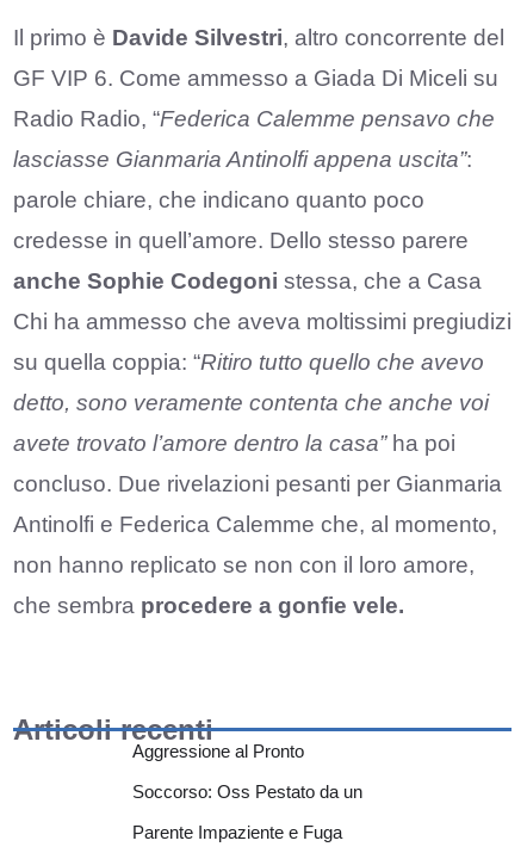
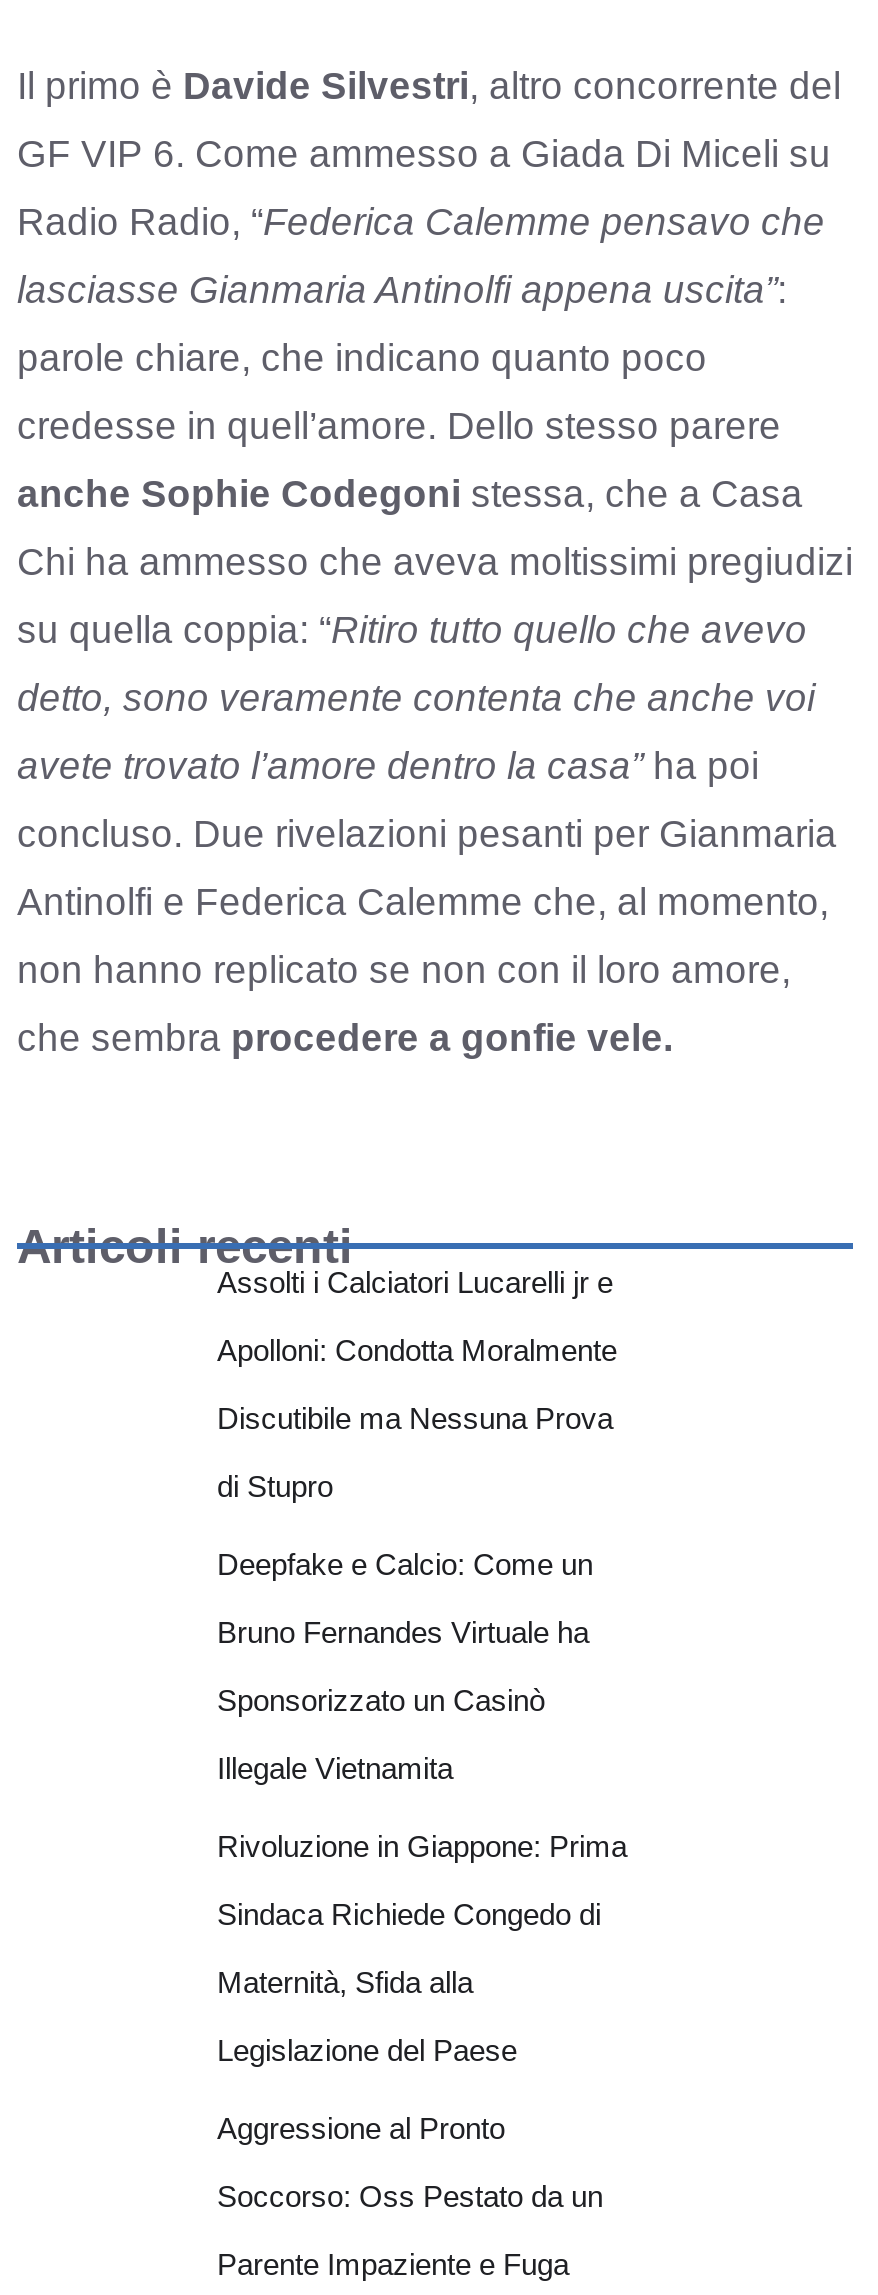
none -> [217,1265,627,2067] Assolti i Calciatori Lucarelli jr e | Apolloni: Condotta Moralmente | Discutibile ma Nessuna Prova | di Stupro | Deepfake e Calcio: Come un | Bruno Fernandes Virtuale ha | Sponsorizzato un Casinò | Illegale Vietnamita | Rivoluzione in Giappone: Prima | Sindaca Richiede Congedo di | Maternità, Sfida alla | Legislazione del Paese

